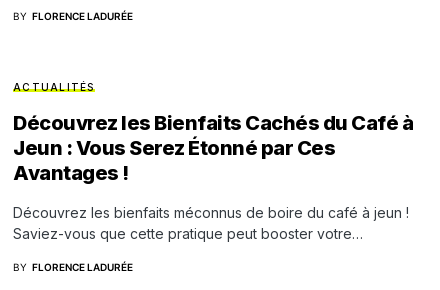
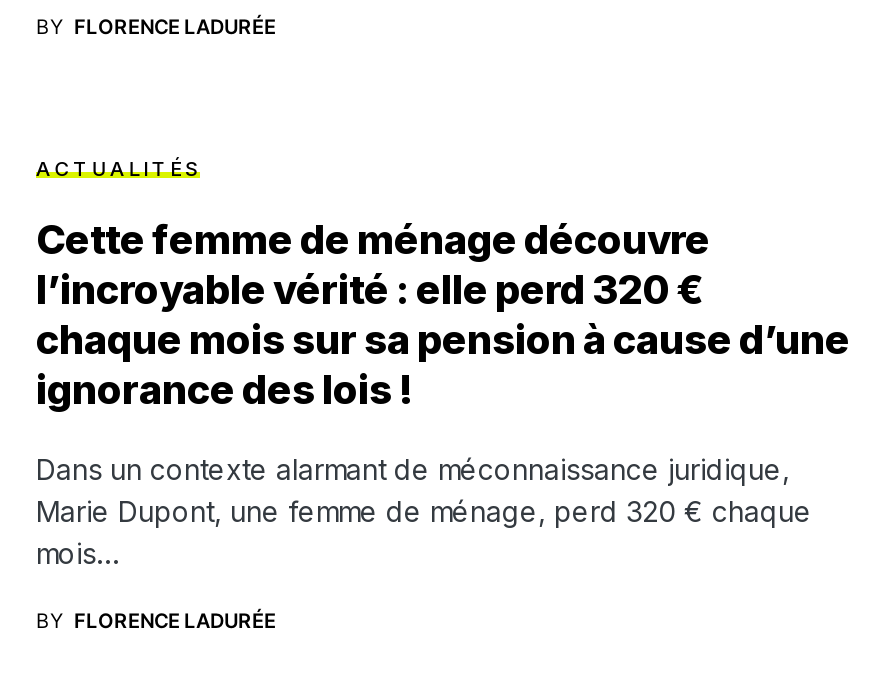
[13,111,413,185] Découvrez les Bienfaits Cachés du Café à | Jeun : Vous Serez Étonné par Ces | Avantages ! -> [36,216,850,414] Cette femme de ménage découvre | l’incroyable vérité : elle perd 320 € | chaque mois sur sa pension à cause d’une | ignorance des lois !
[13,204,409,242] Découvrez les bienfaits méconnus de boire du café à jeun ! | Saviez-vous que cette pratique peut booster votre… -> [36,452,812,570] Dans un contexte alarmant de méconnaissance juridique, | Marie Dupont, une femme de ménage, perd 320 € chaque | mois…

